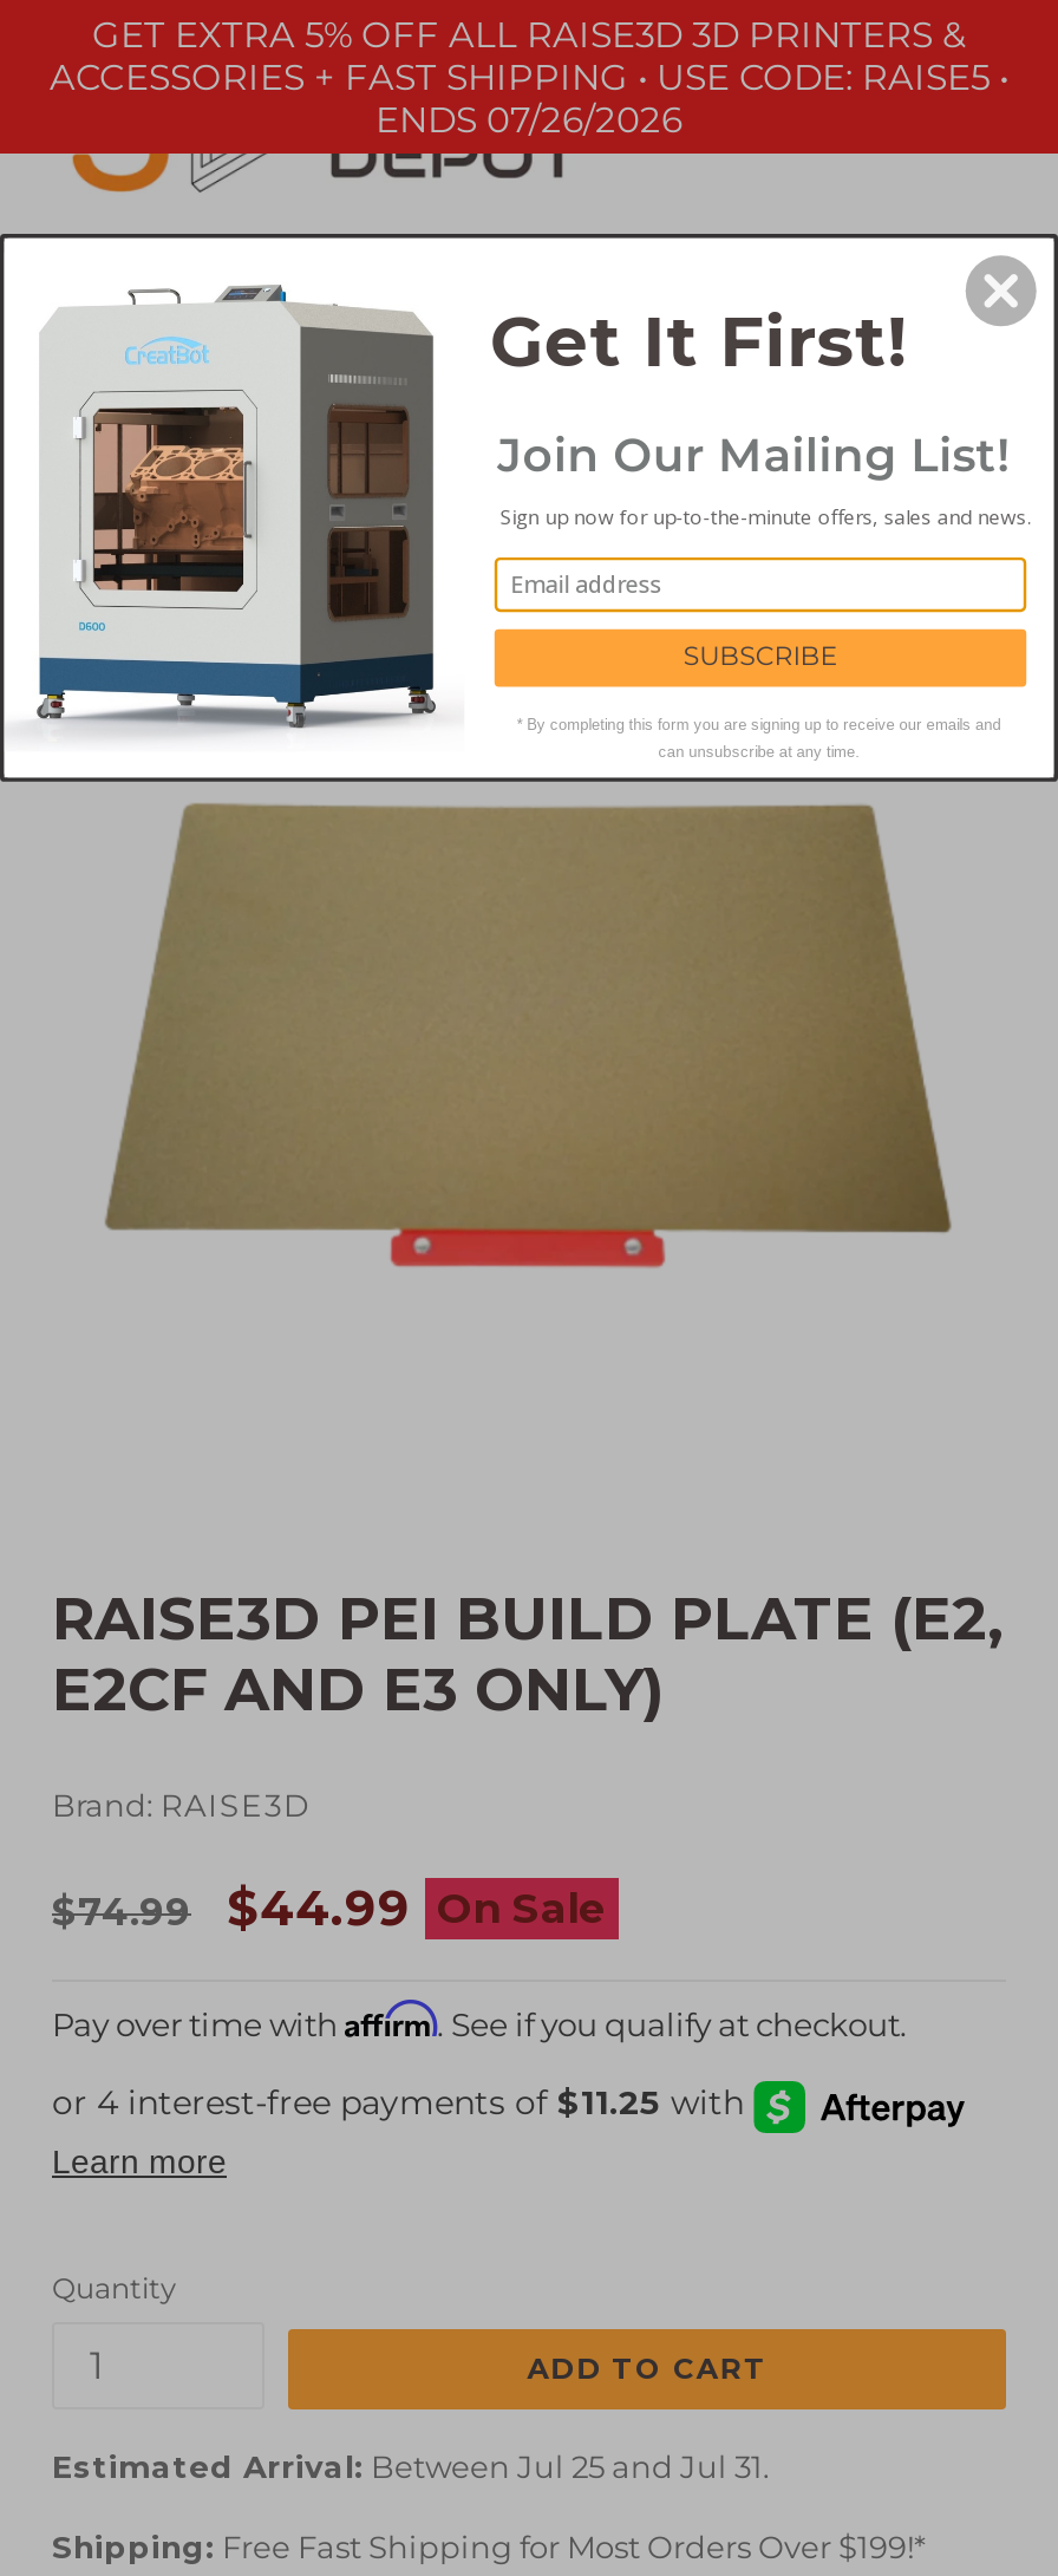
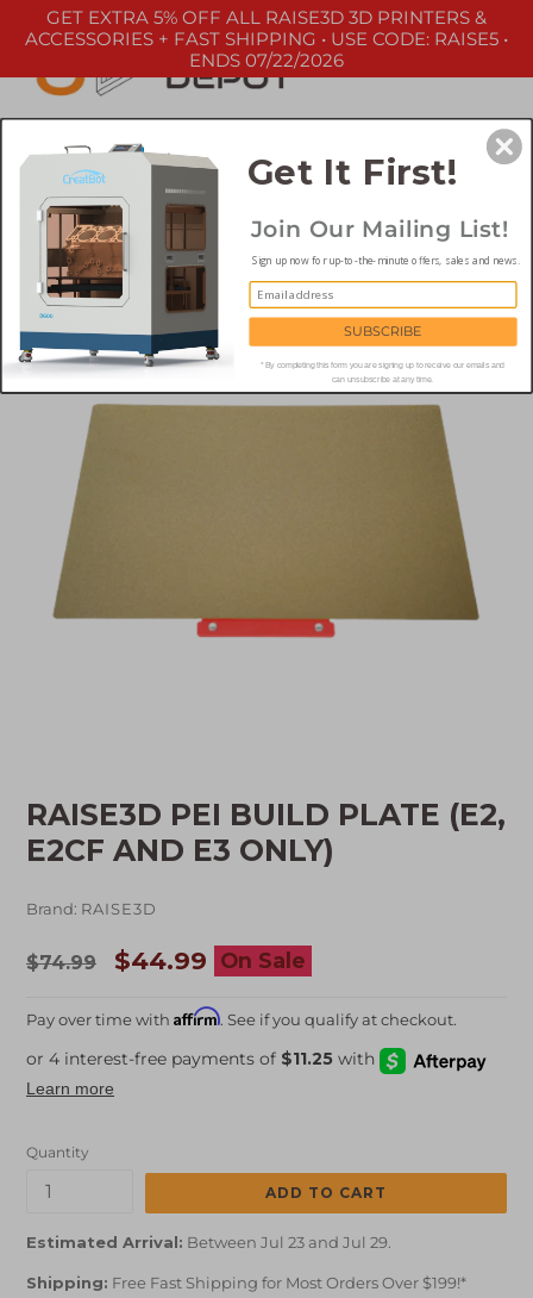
[375,97,683,142] ENDS 07/26/2026 -> [189,49,344,71] ENDS 07/22/2026
[52,2448,770,2486] Estimated Arrival: Between Jul 25 and Jul 31. -> [26,1233,391,1252] Estimated Arrival: Between Jul 23 and Jul 29.

